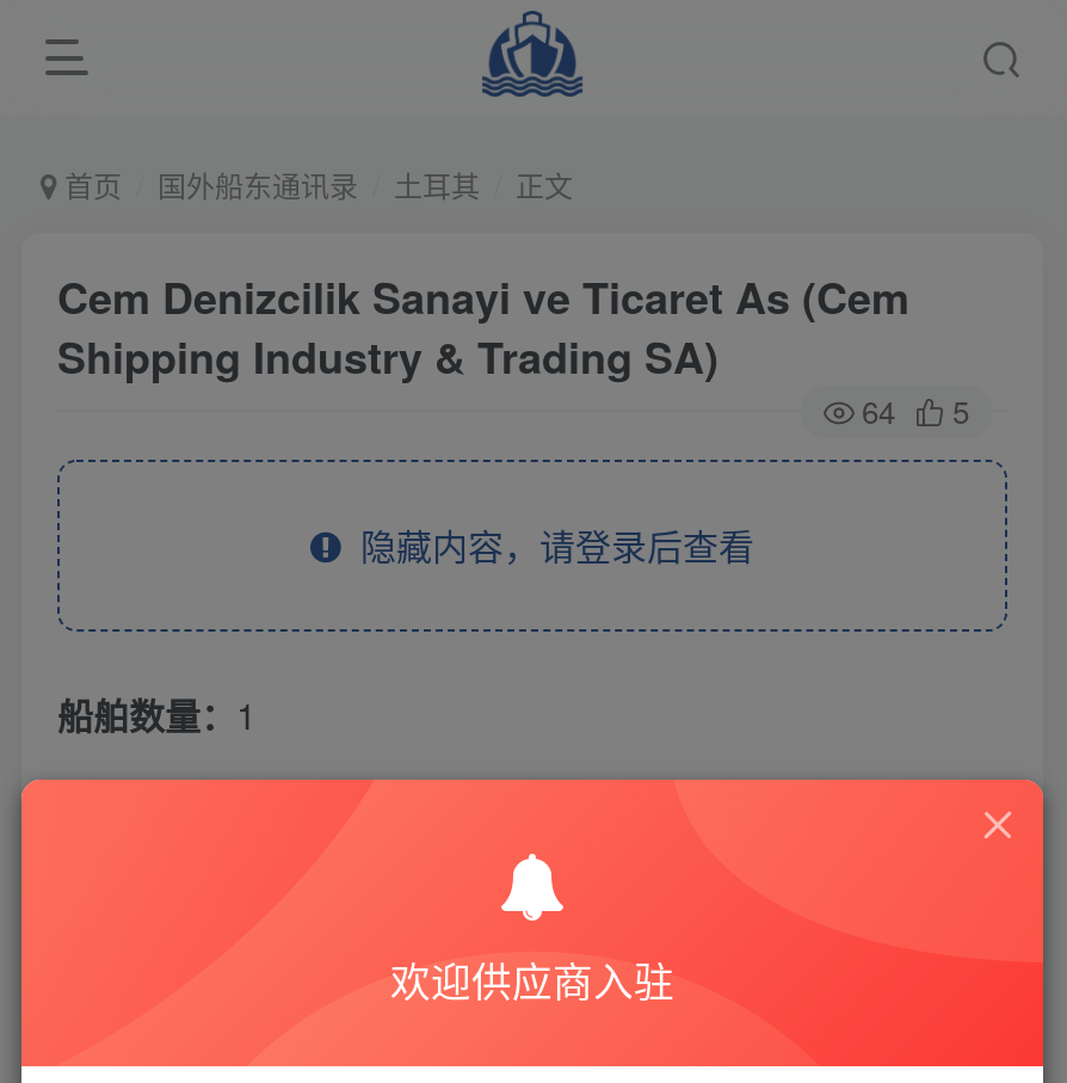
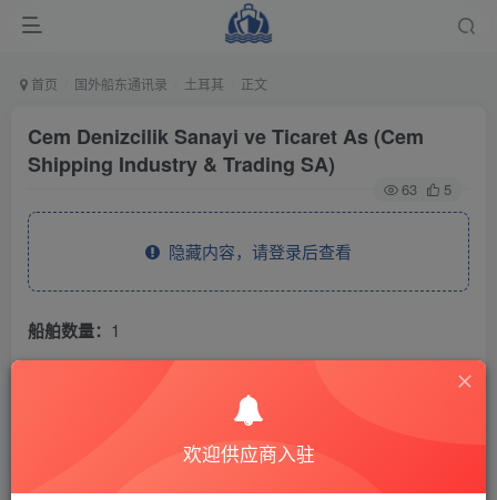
[862,388,969,433] 64 5 -> [402,178,452,200] 63 5

